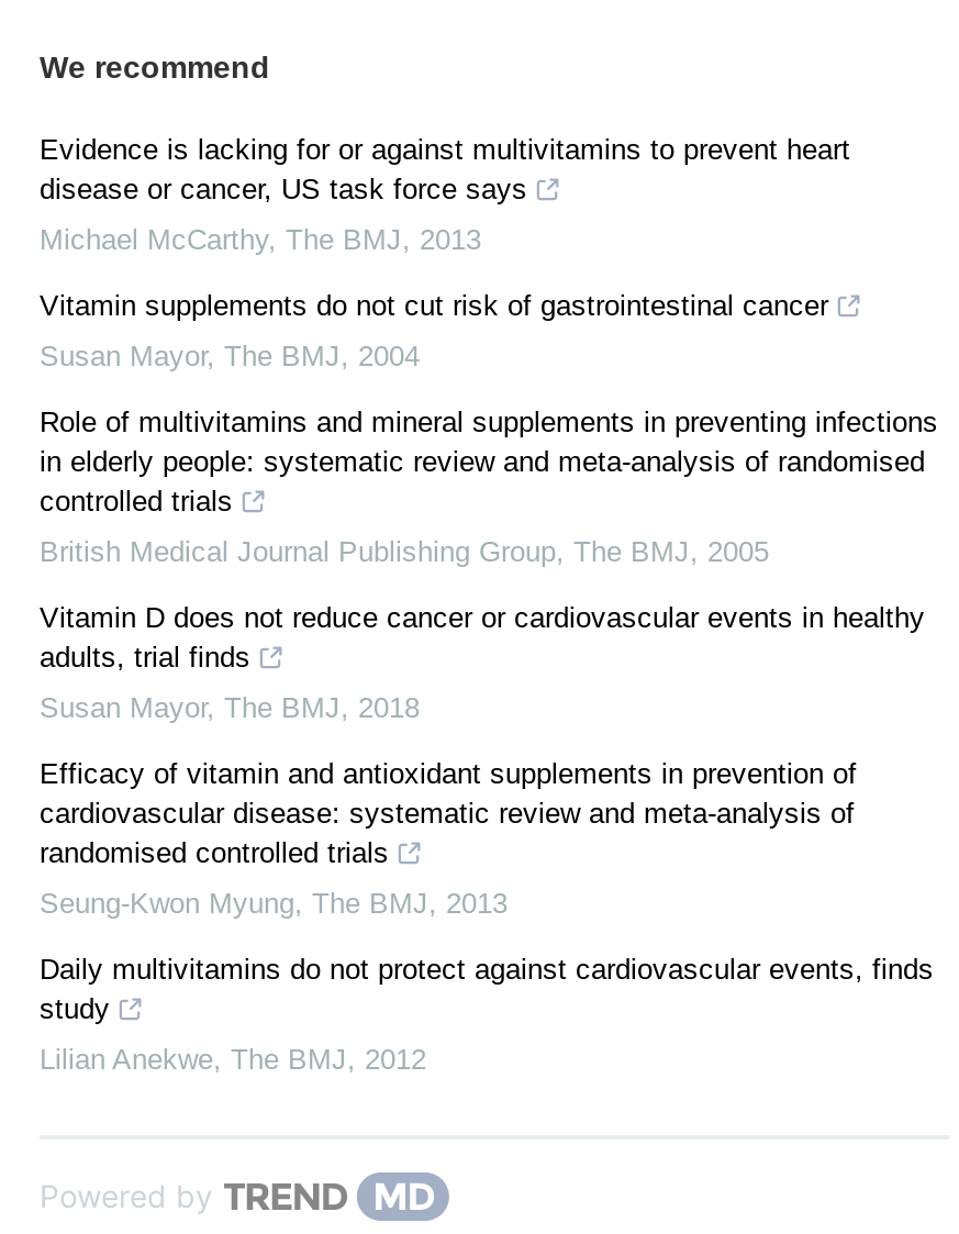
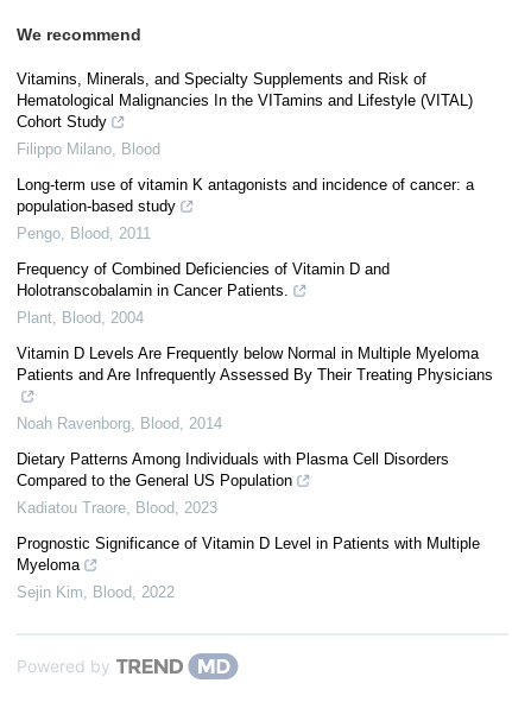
[40,133,850,205] Evidence is lacking for or against multivitamins to prevent heart | disease or cancer, US task force says -> [17,70,473,131] Vitamins, Minerals, and Specialty Supplements and Risk of | Hematological Malignancies In the VITamins and Lifestyle (VITAL) | Cohort Study
[40,223,481,256] Michael McCarthy, The BMJ, 2013 -> [17,140,160,158] Filippo Milano, Blood
[40,289,828,322] Vitamin supplements do not cut risk of gastrointestinal cancer -> [17,176,474,215] Long-term use of vitamin K antagonists and incidence of cancer: a | population-based study
[40,339,420,372] Susan Mayor, The BMJ, 2004 -> [17,224,151,242] Pengo, Blood, 2011
[40,405,938,517] Role of multivitamins and mineral supplements in preventing infections | in elderly people: systematic review and meta-analysis of randomised | controlled trials -> [17,260,390,299] Frequency of Combined Deficiencies of Vitamin D and | Holotranscobalamin in Cancer Patients.
[40,535,769,568] British Medical Journal Publishing Group, The BMJ, 2005 -> [17,309,144,327] Plant, Blood, 2004
[40,601,925,673] Vitamin D does not reduce cancer or cardiovascular events in healthy | adults, trial finds -> [17,344,493,384] Vitamin D Levels Are Frequently below Normal in Multiple Myeloma | Patients and Are Infrequently Assessed By Their Treating Physicians
[40,691,420,724] Susan Mayor, The BMJ, 2018 -> [17,414,222,432] Noah Ravenborg, Blood, 2014
[40,757,857,869] Efficacy of vitamin and antioxidant supplements in prevention of | cardiovascular disease: systematic review and meta-analysis of | randomised controlled trials -> [17,450,449,489] Dietary Patterns Among Individuals with Plasma Cell Disorders | Compared to the General US Population
[40,887,508,920] Seung-Kwon Myung, The BMJ, 2013 -> [17,499,217,517] Kadiatou Traore, Blood, 2023
[40,952,934,1025] Daily multivitamins do not protect against cardiovascular events, finds | study -> [17,534,480,574] Prognostic Significance of Vitamin D Level in Patients with Multiple | Myeloma
[40,1043,426,1076] Lilian Anekwe, The BMJ, 2012 -> [17,583,175,601] Sejin Kim, Blood, 2022

